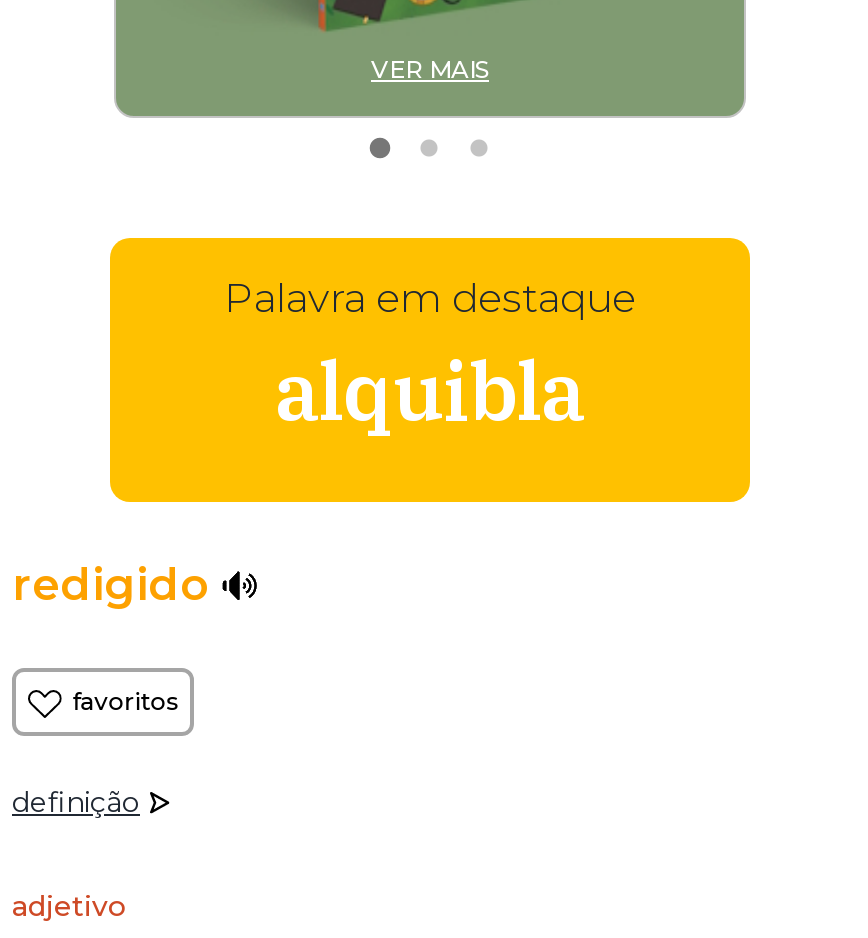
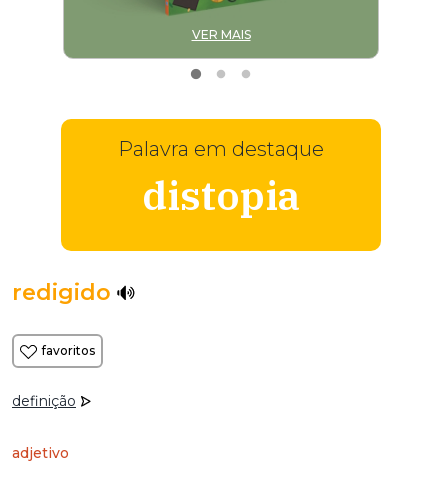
[275,338,585,442] alquibla -> [142,169,300,221] distopia

